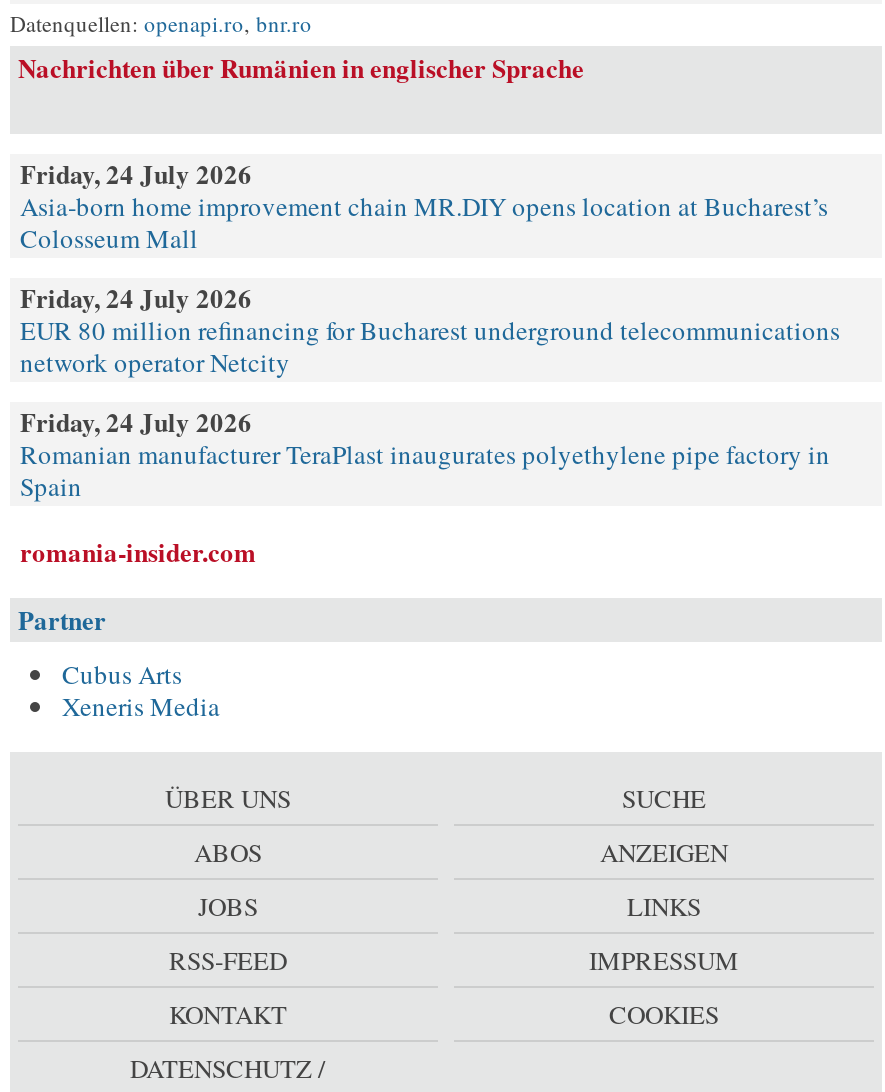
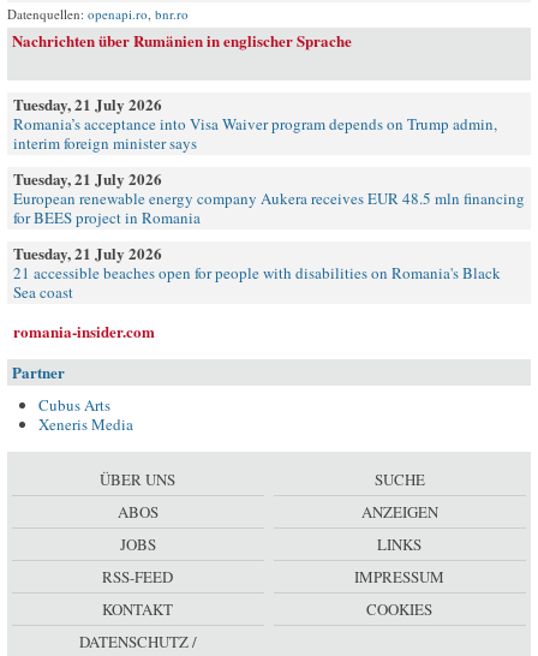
[20,154,828,256] Friday, 24 July 2026 | Asia-born home improvement chain MR.DIY opens location at Bucharest’s | Colosseum Mall -> [13,93,497,154] Tuesday, 21 July 2026 | Romania’s acceptance into Visa Waiver program depends on Trump admin, | interim foreign minister says
[20,278,840,380] Friday, 24 July 2026 | EUR 80 million refinancing for Bucharest underground telecommunications | network operator Netcity -> [13,167,525,228] Tuesday, 21 July 2026 | European renewable energy company Aukera receives EUR 48.5 mln financing | for BEES project in Romania
[20,402,830,504] Friday, 24 July 2026 | Romanian manufacturer TeraPlast inaugurates polyethylene pipe factory in | Spain -> [13,241,501,303] Tuesday, 21 July 2026 | 21 accessible beaches open for people with disabilities on Romania's Black | Sea coast

